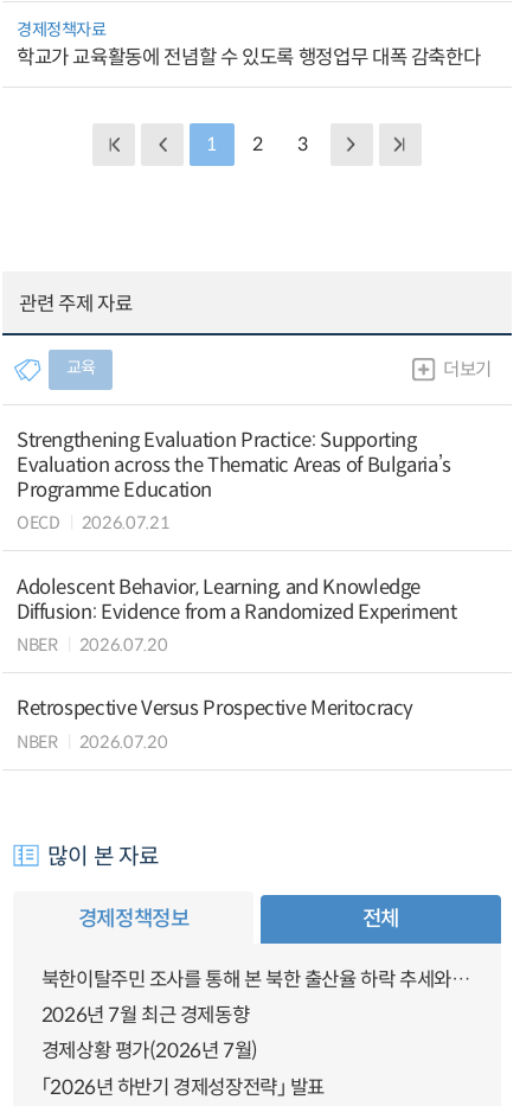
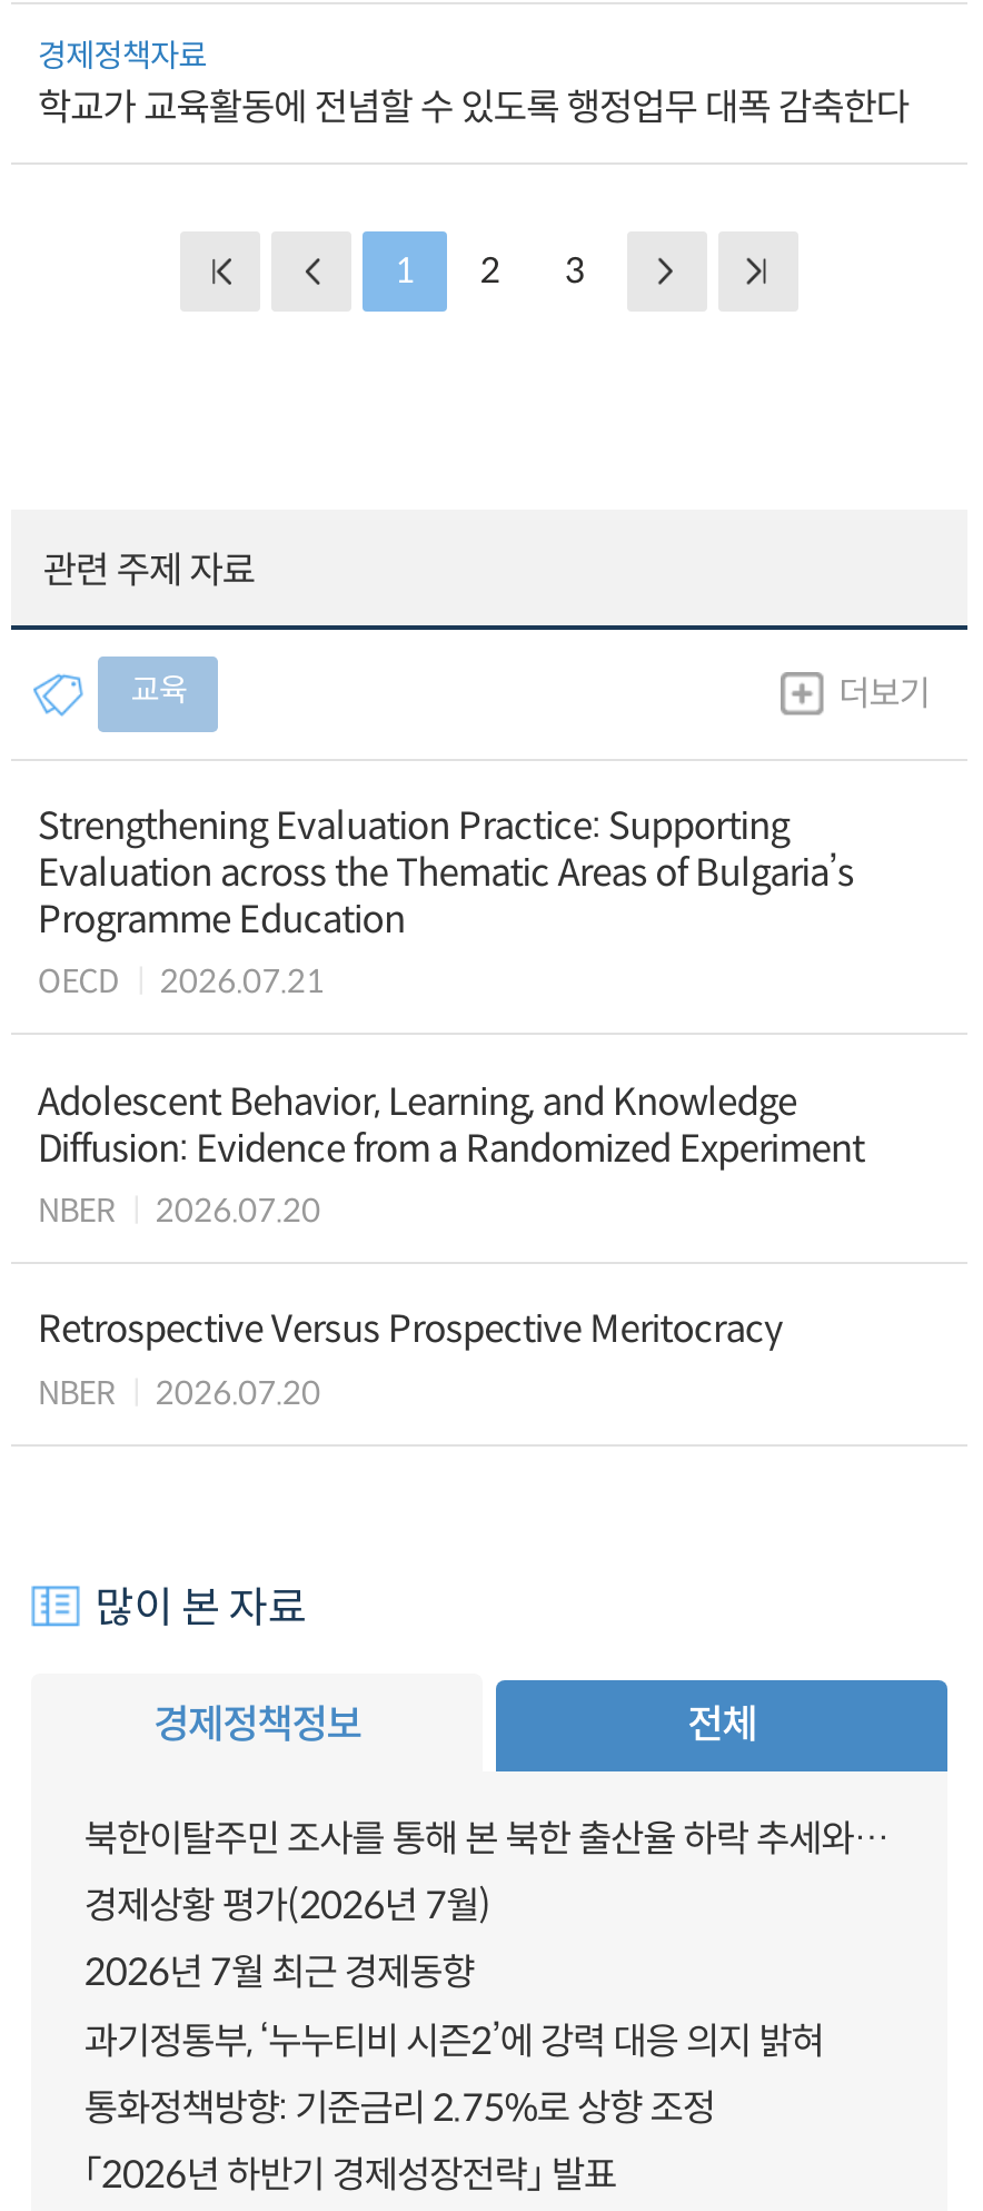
none -> [84,2018,824,2132] 과기정통부, ‘누누티비 시즌2’에 강력 대응 의지 밝혀 | 통화정책방향: 기준금리 2.75%로 상향 조정
moved [41,1039,258,1064] -> [84,1883,491,1929]: 경제상황 평가(2026년 7월)

